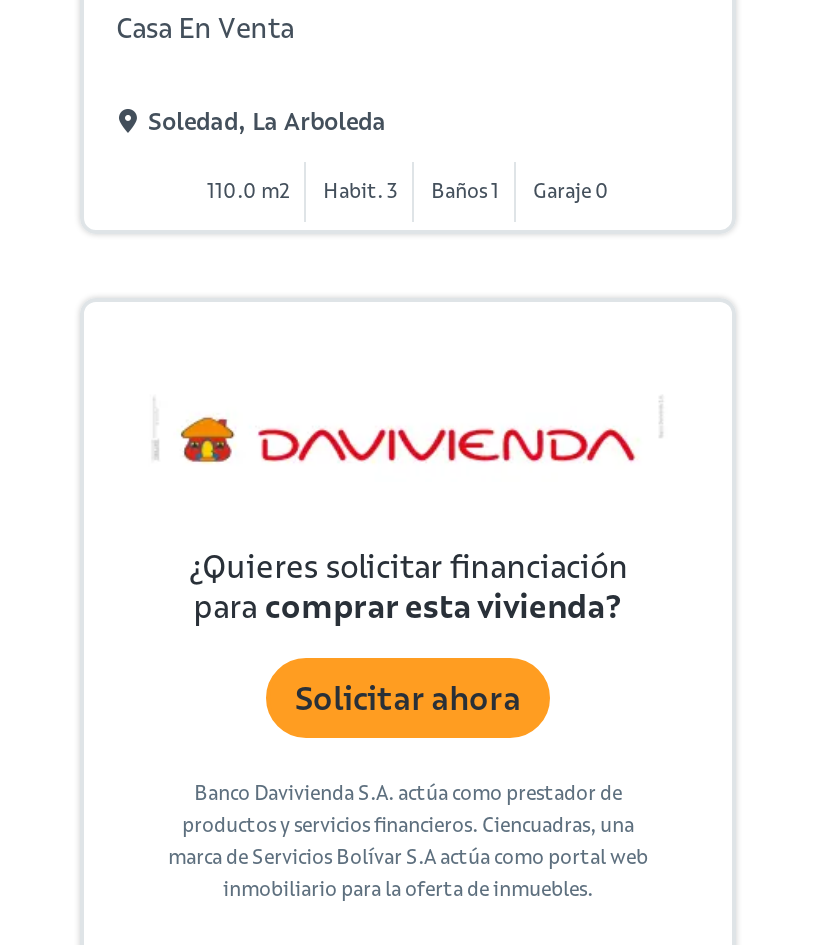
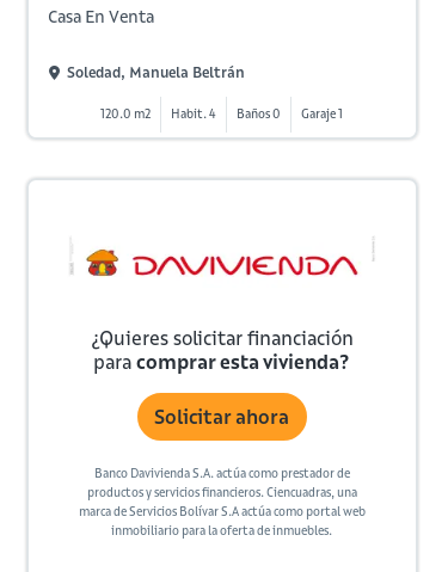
[148,107,386,137] Soledad, La Arboleda -> [67,64,245,82] Soledad, Manuela Beltrán
[207,178,289,204] 110.0 m2 -> [101,106,151,122] 120.0 m2
[323,178,397,204] Habit. 3 -> [171,106,217,122] Habit. 4
[431,178,499,204] Baños 1 -> [237,106,281,122] Baños 0
[533,178,609,204] Garaje 0 -> [302,106,343,122] Garaje 1

